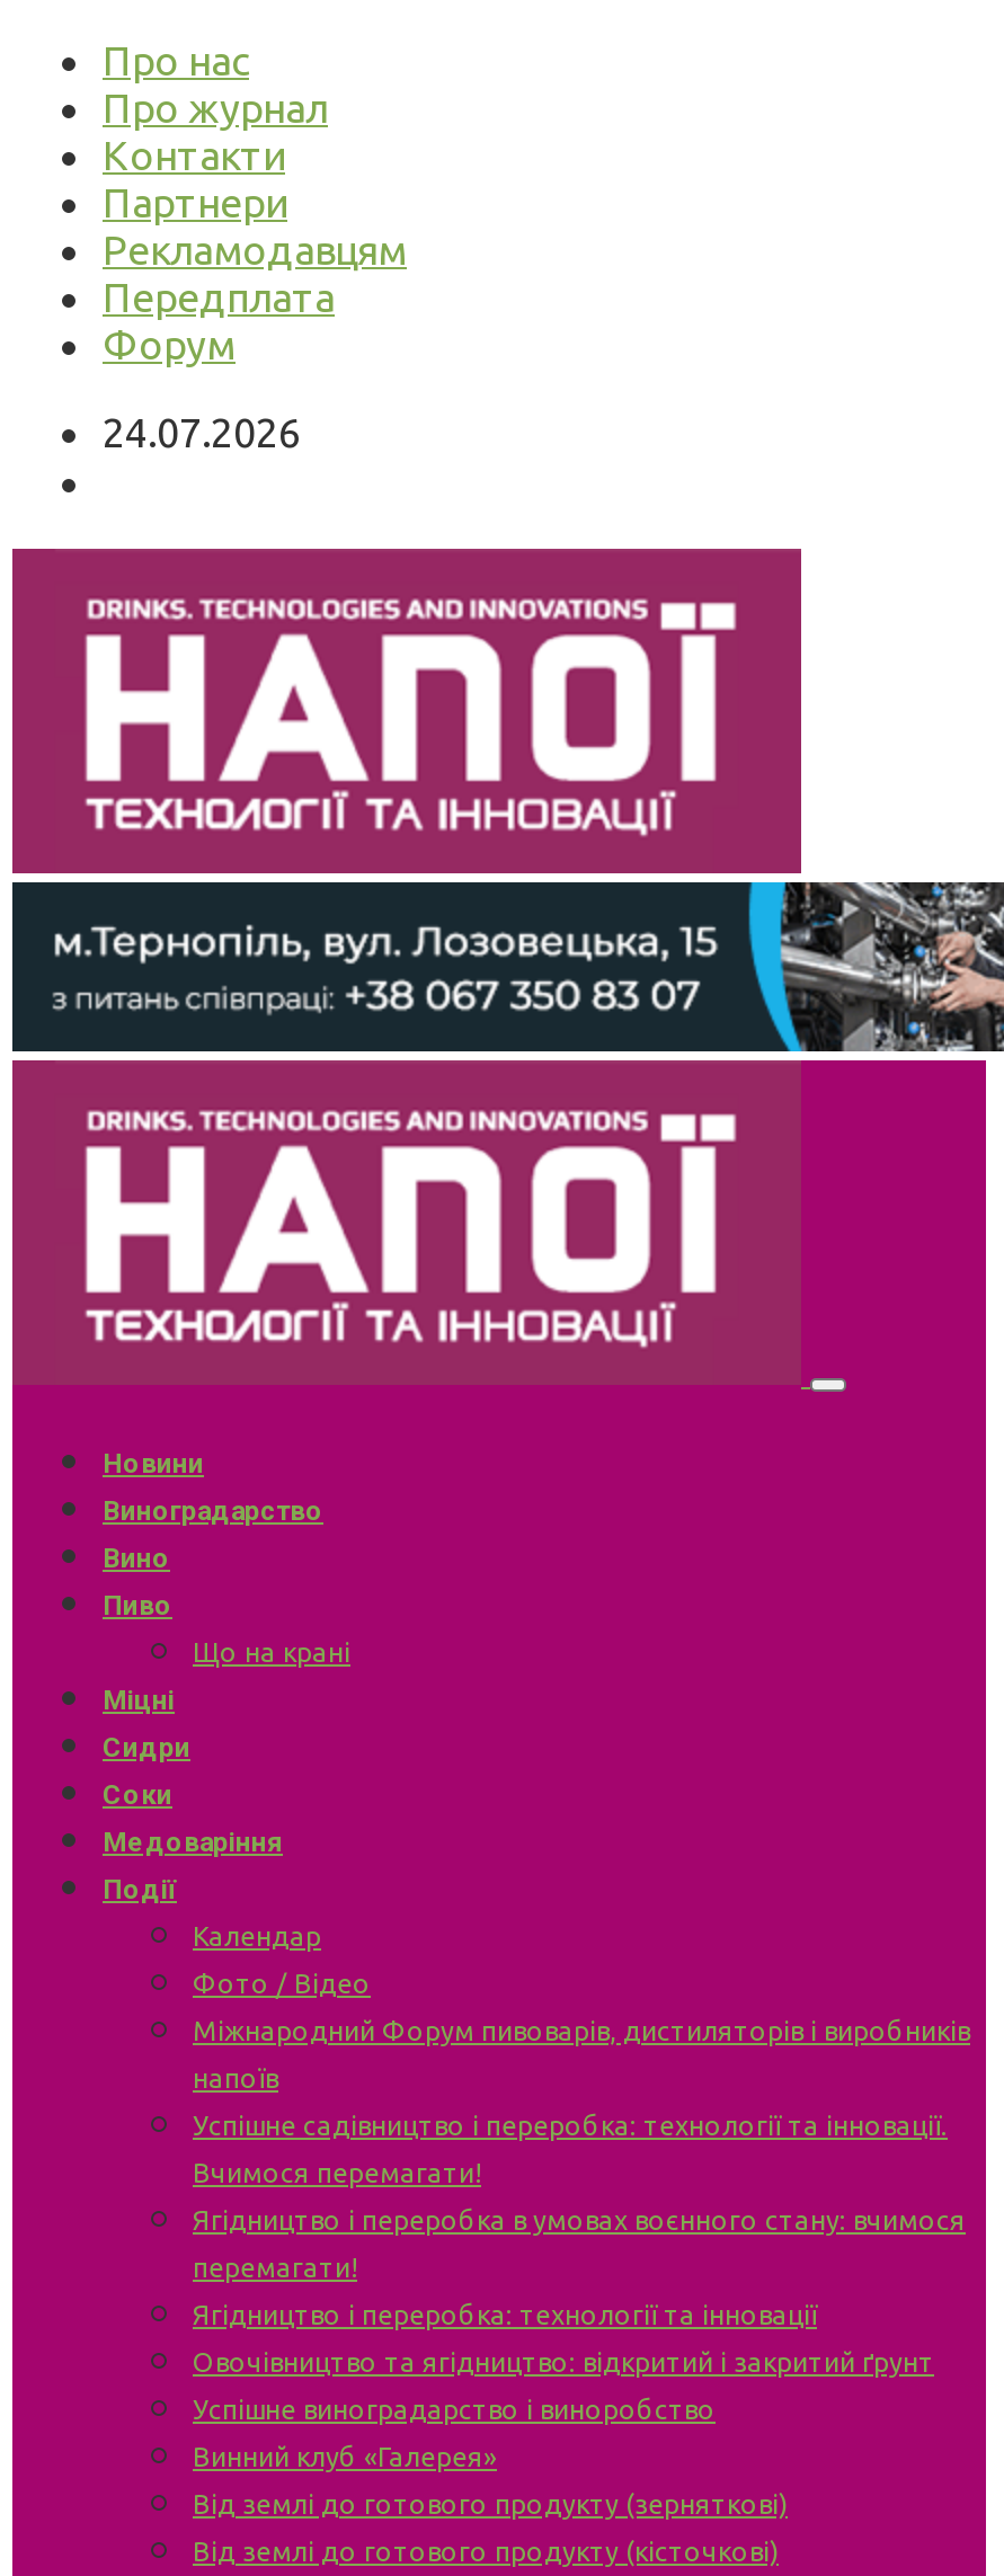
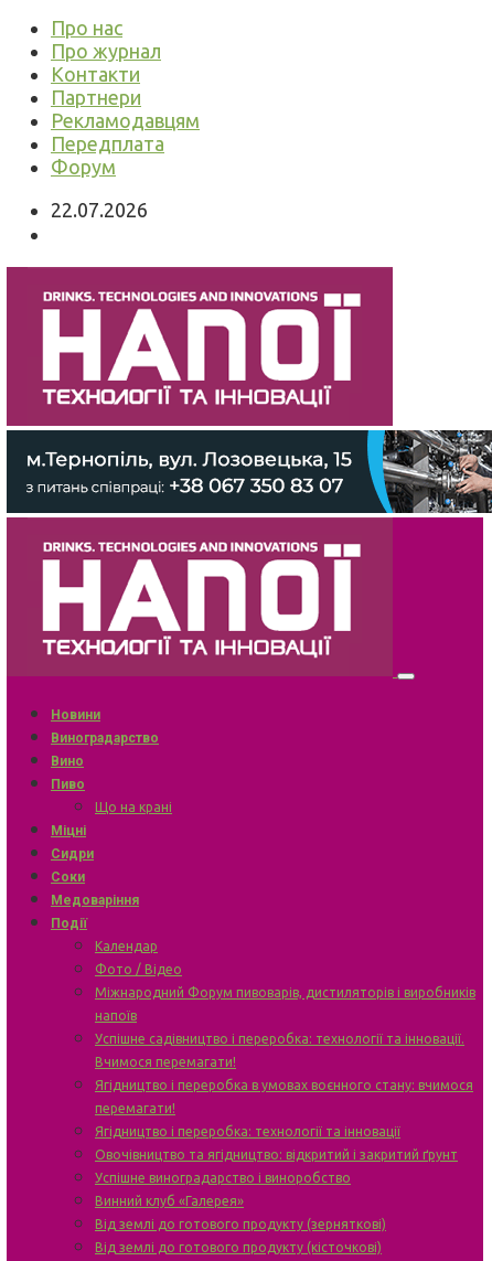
[103,409,301,454] 24.07.2026 -> [51,199,148,221] 22.07.2026

